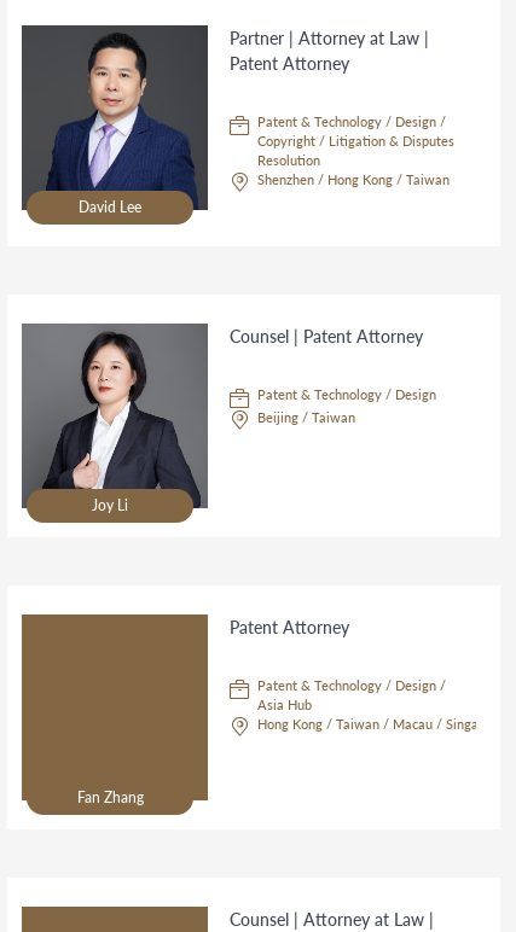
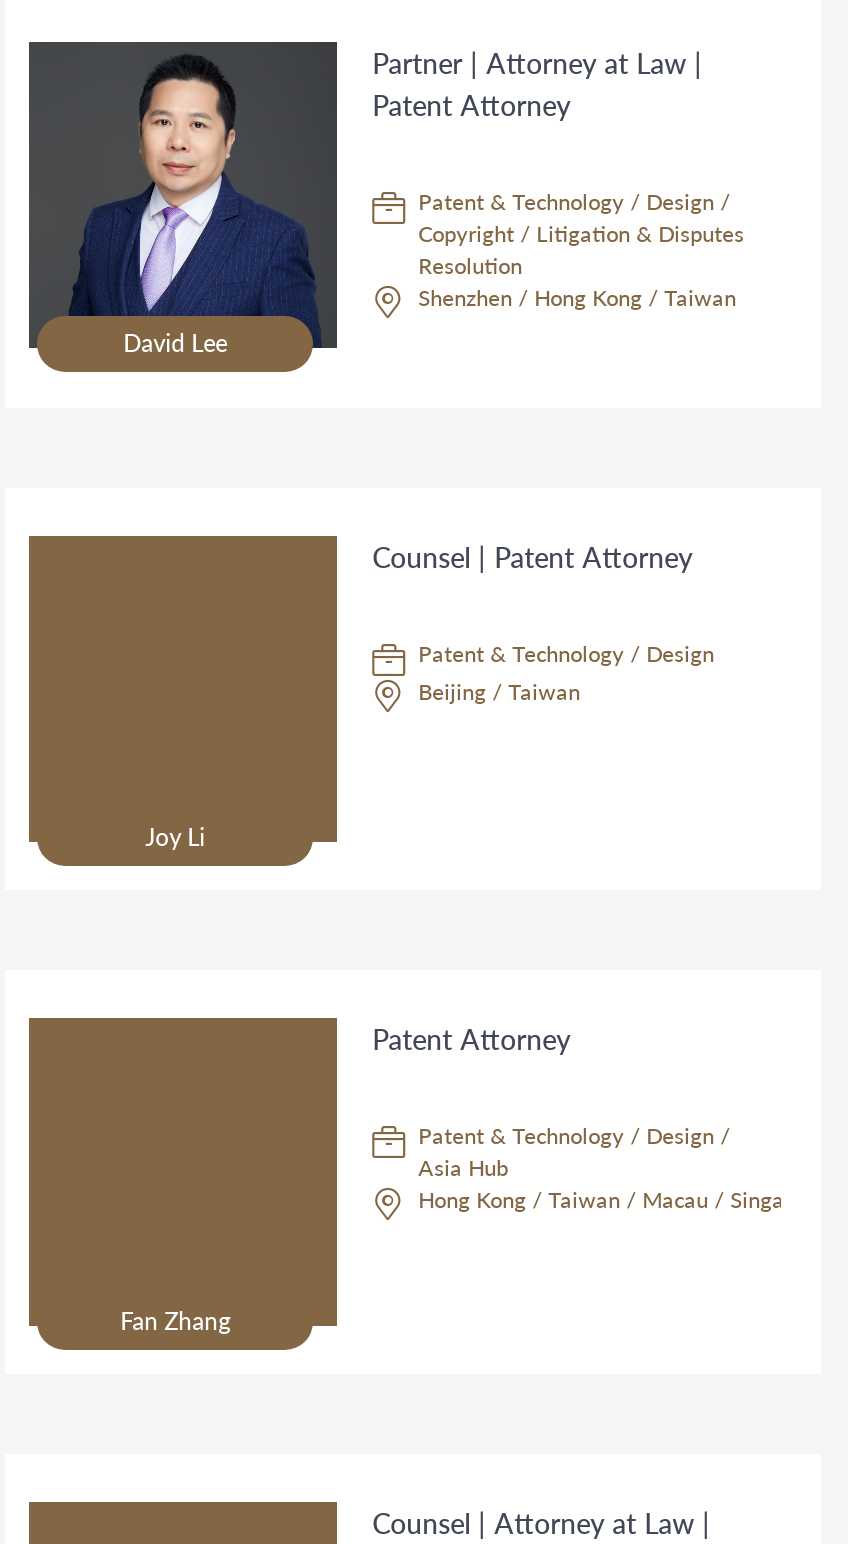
[22,324,208,508] [image] -> none

